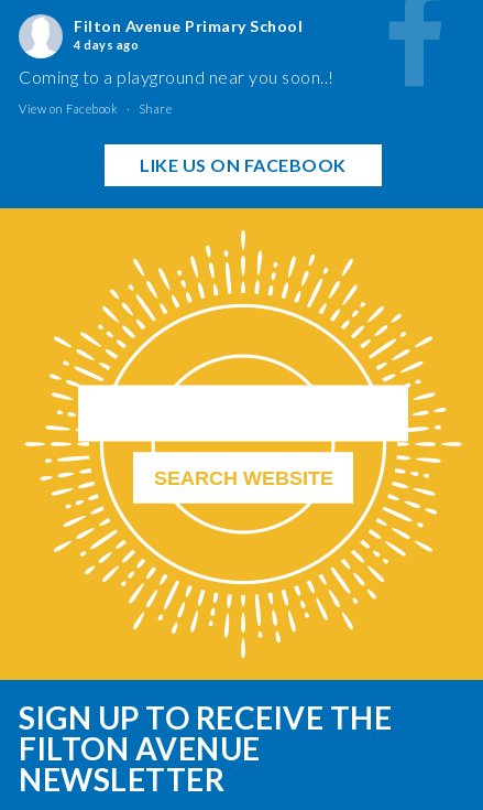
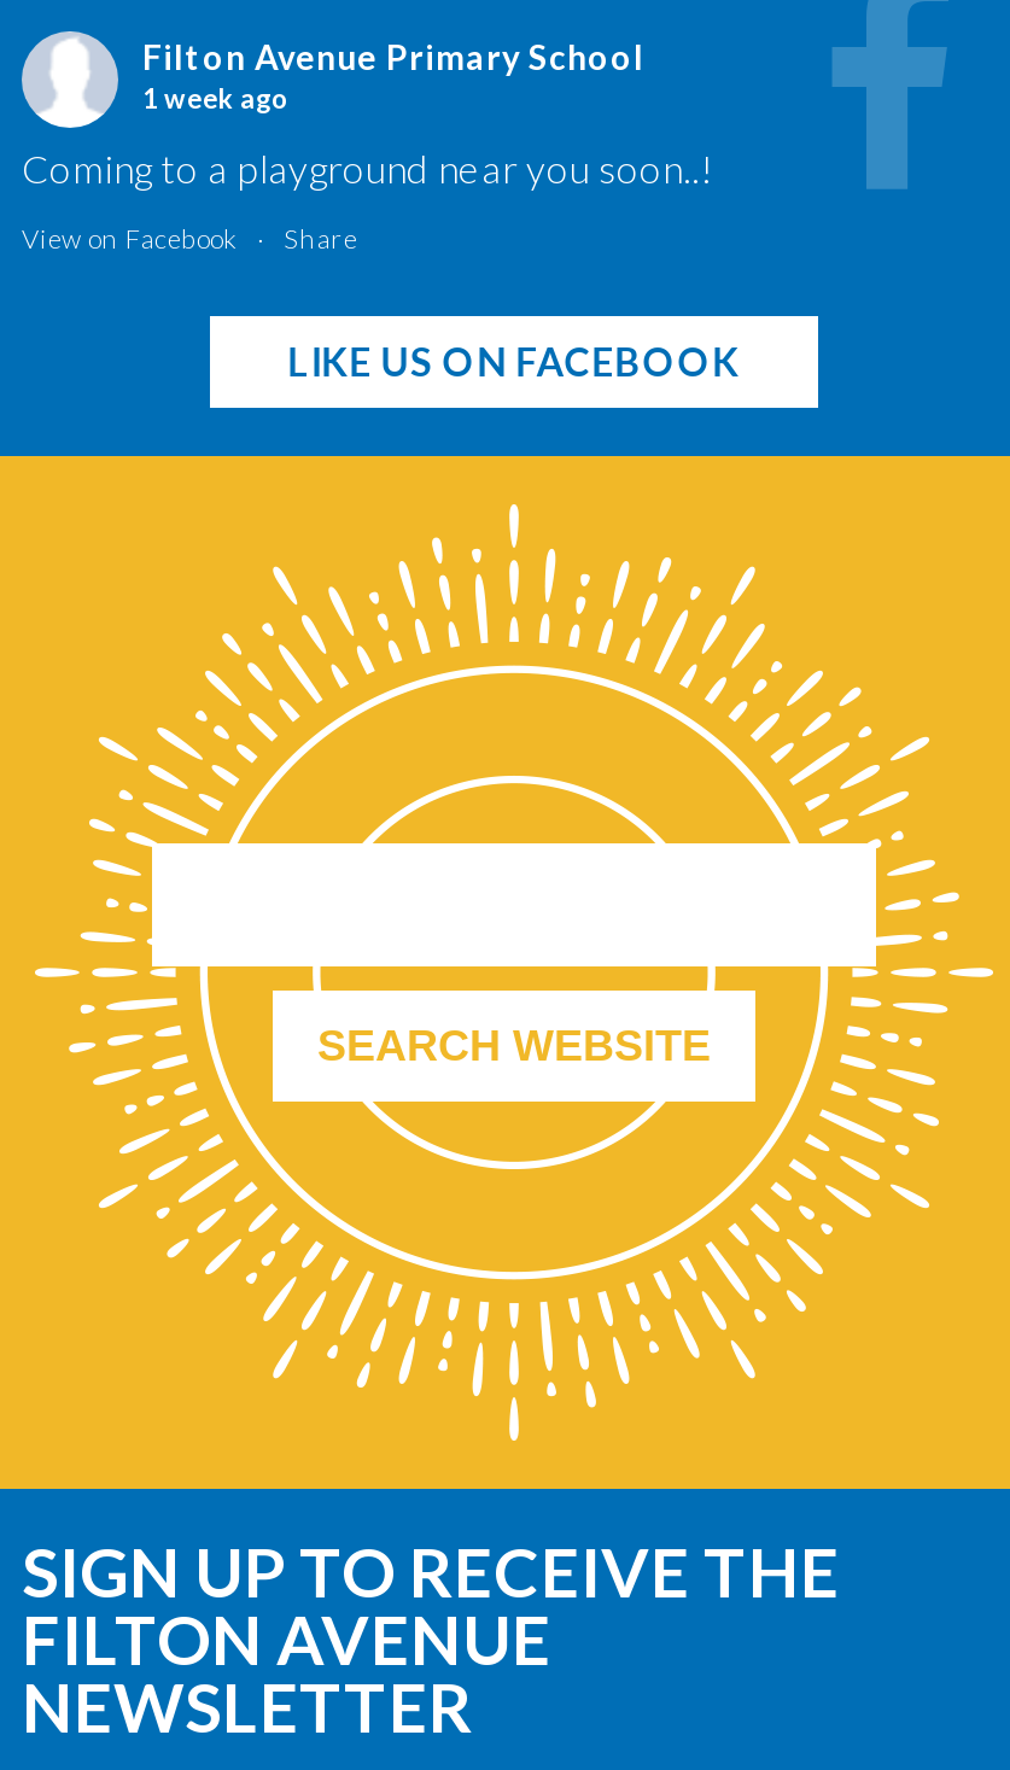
[74,37,139,52] 4 days ago -> [142,82,290,113] 1 week ago

